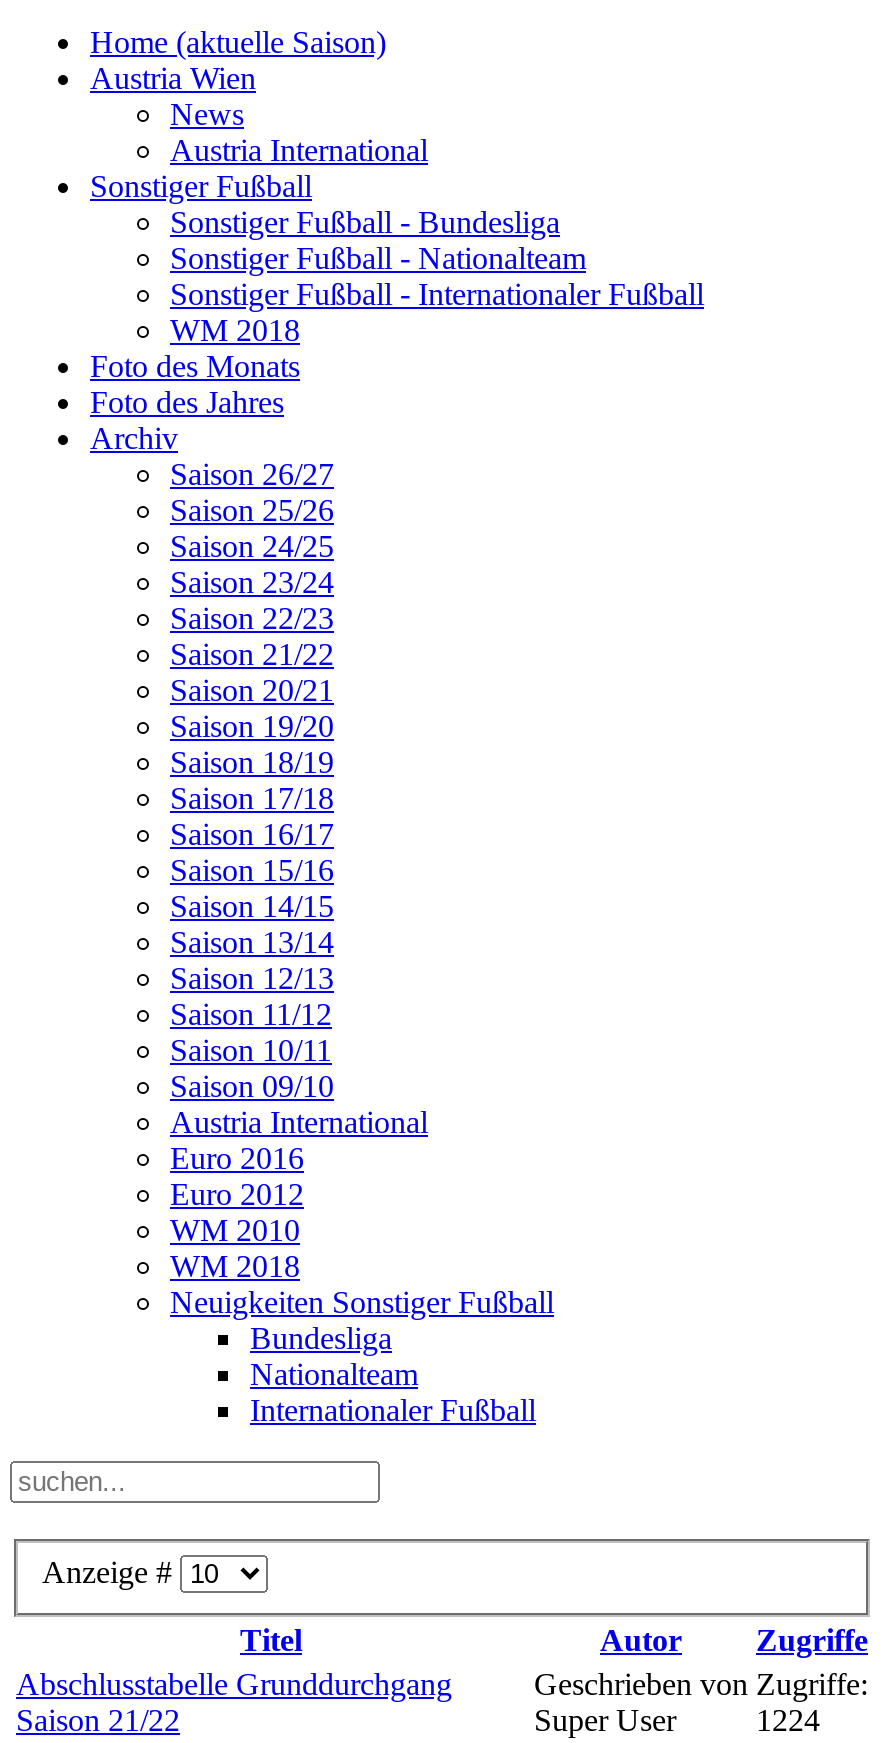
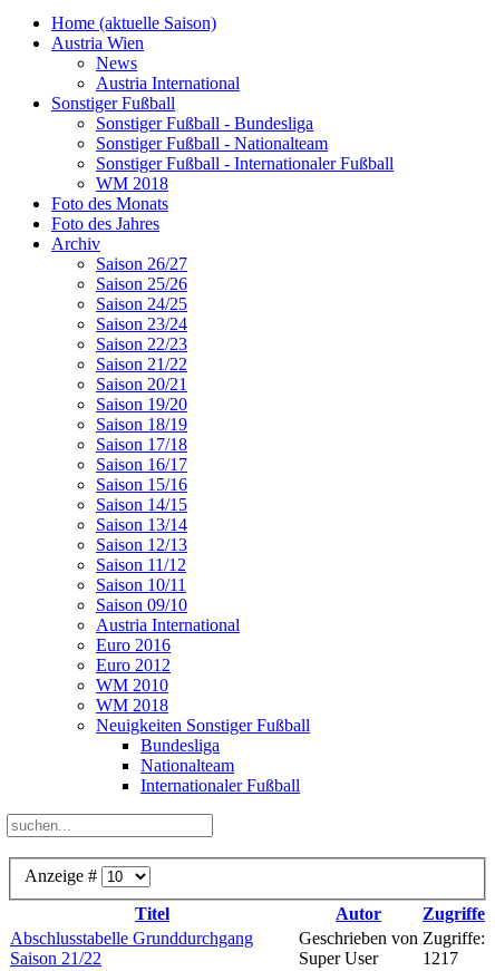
[756,1702,820,1736] 1224 -> [423,948,458,967] 1217

